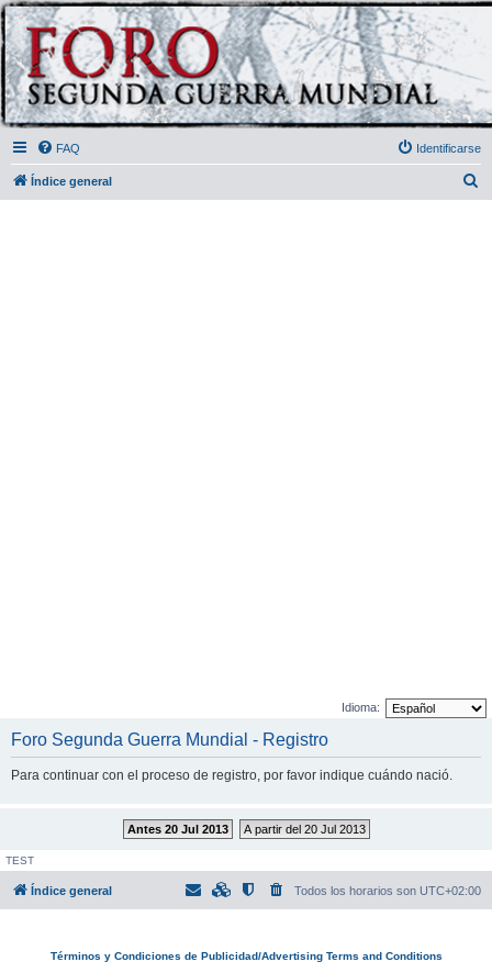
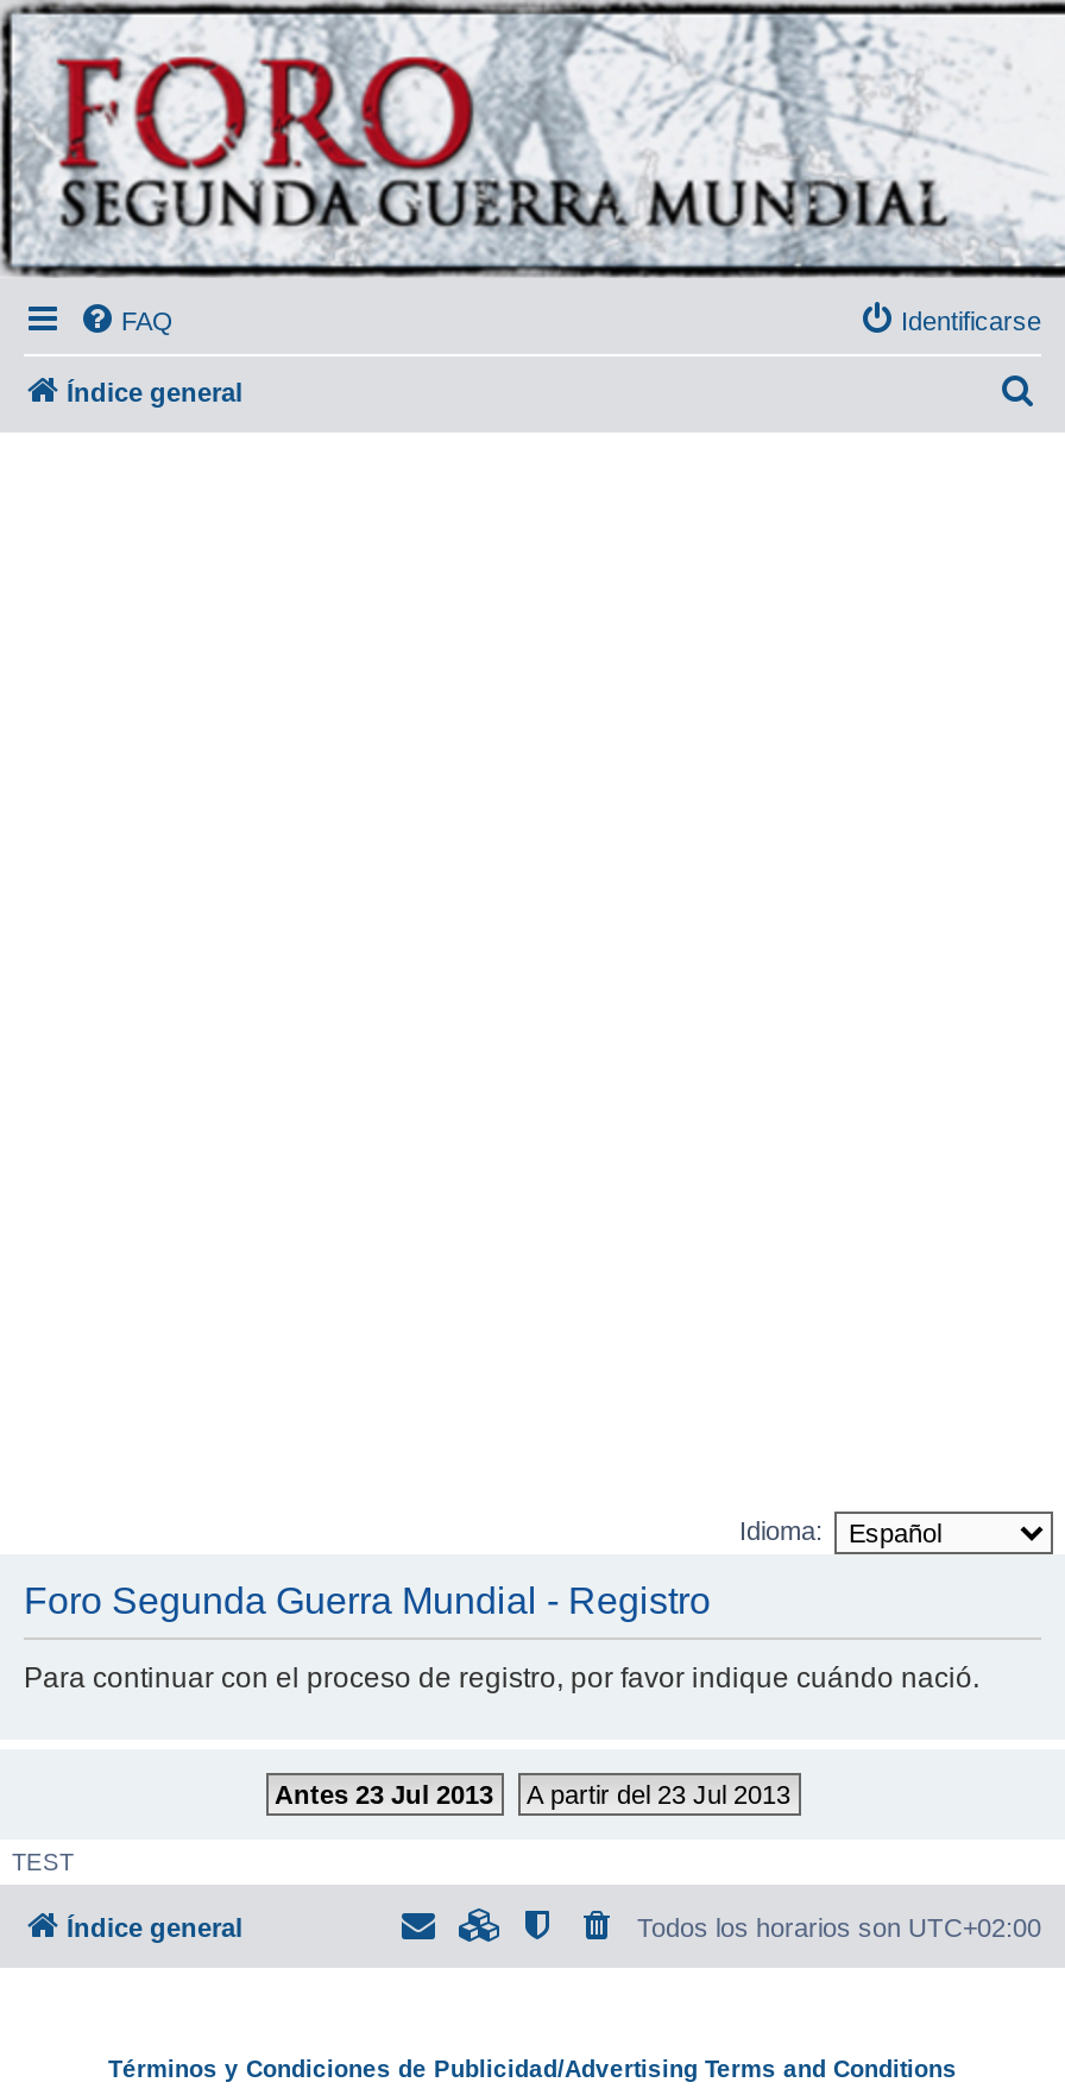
[127,823,228,836] Antes 20 Jul 2013 -> [275,1780,493,1809] Antes 23 Jul 2013
[243,823,365,836] A partir del 20 Jul 2013 -> [527,1780,790,1809] A partir del 23 Jul 2013

